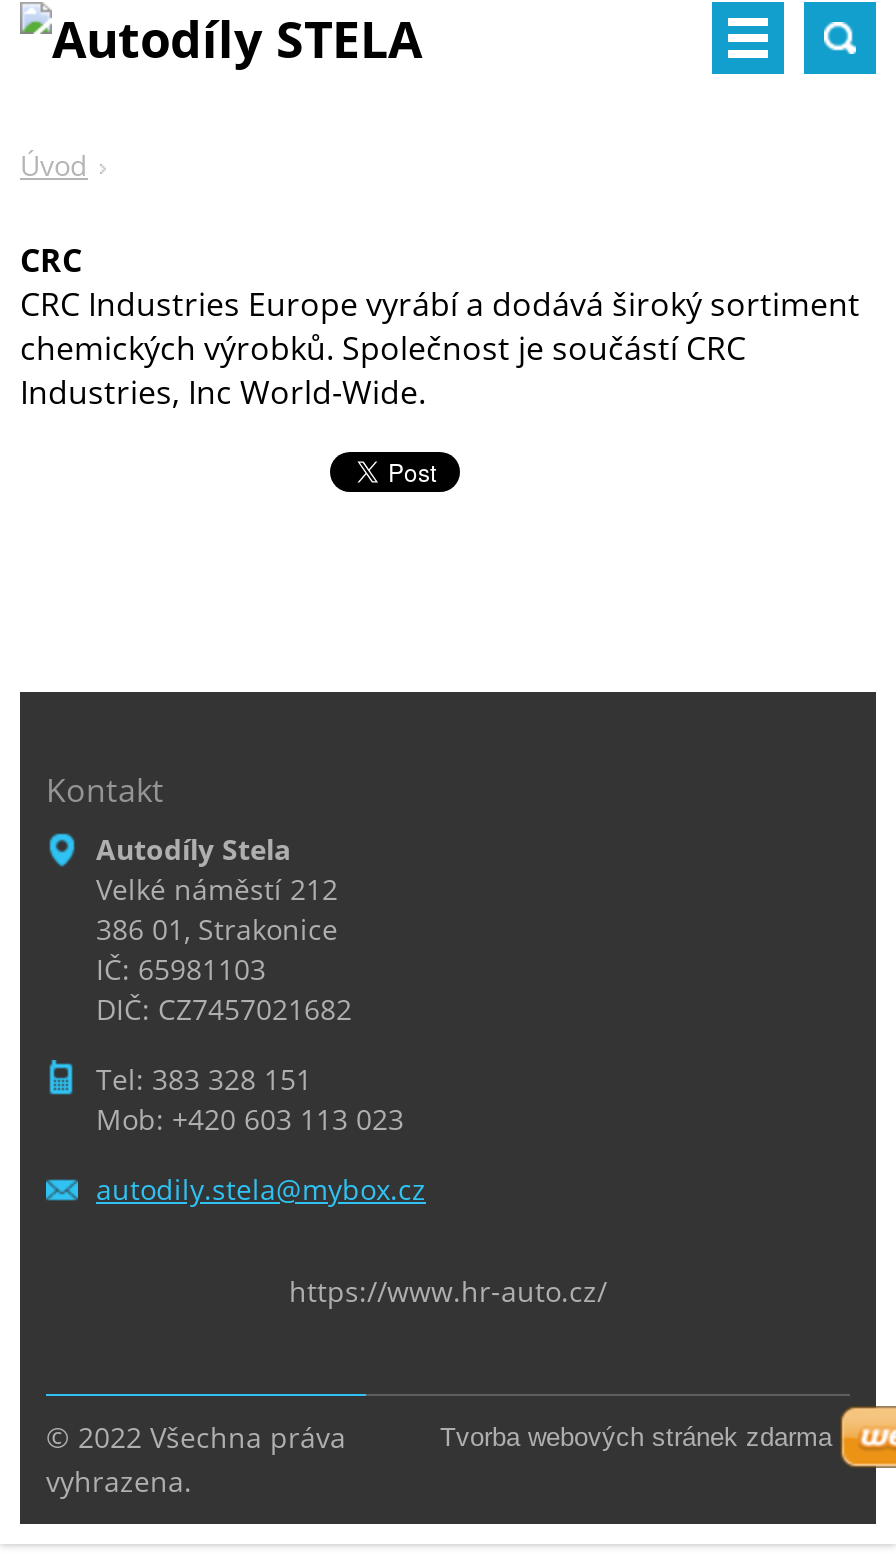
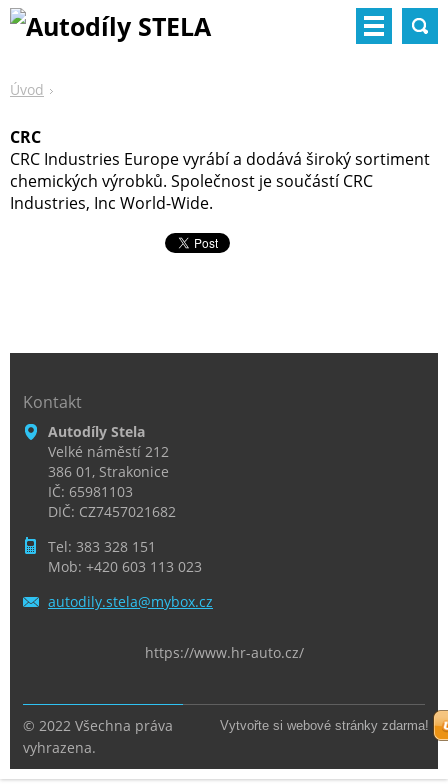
[440,1422,832,1452] Tvorba webových stránek zdarma -> [220,718,429,733] Vytvořte si webové stránky zdarma!

